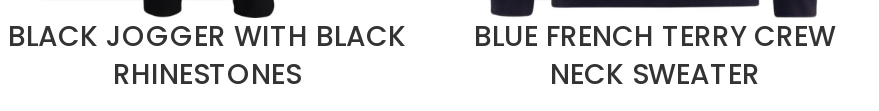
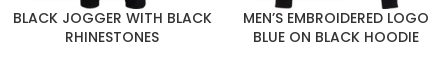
[474,17,836,95] BLUE FRENCH TERRY CREW | NECK SWEATER -> [243,8,429,47] MEN’S EMBROIDERED LOGO | BLUE ON BLACK HOODIE

